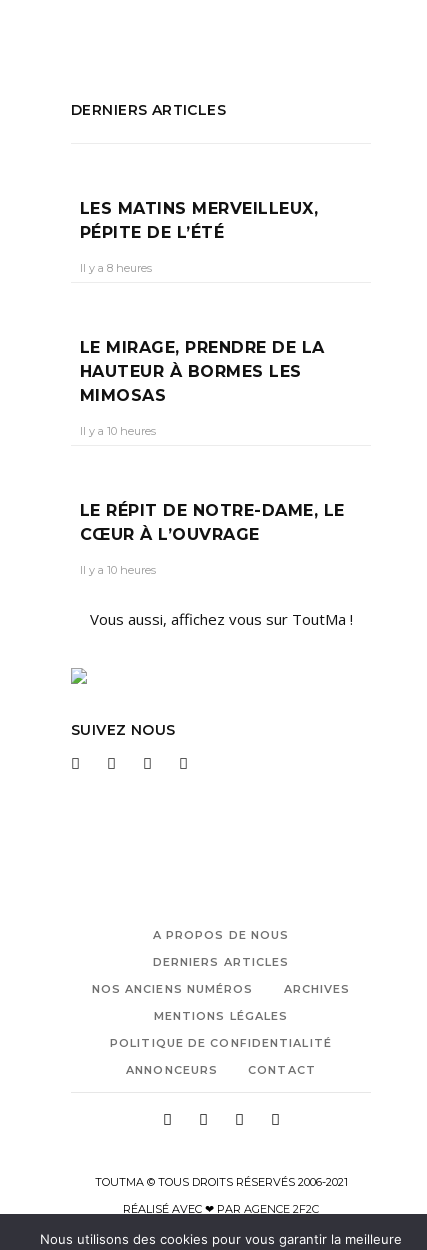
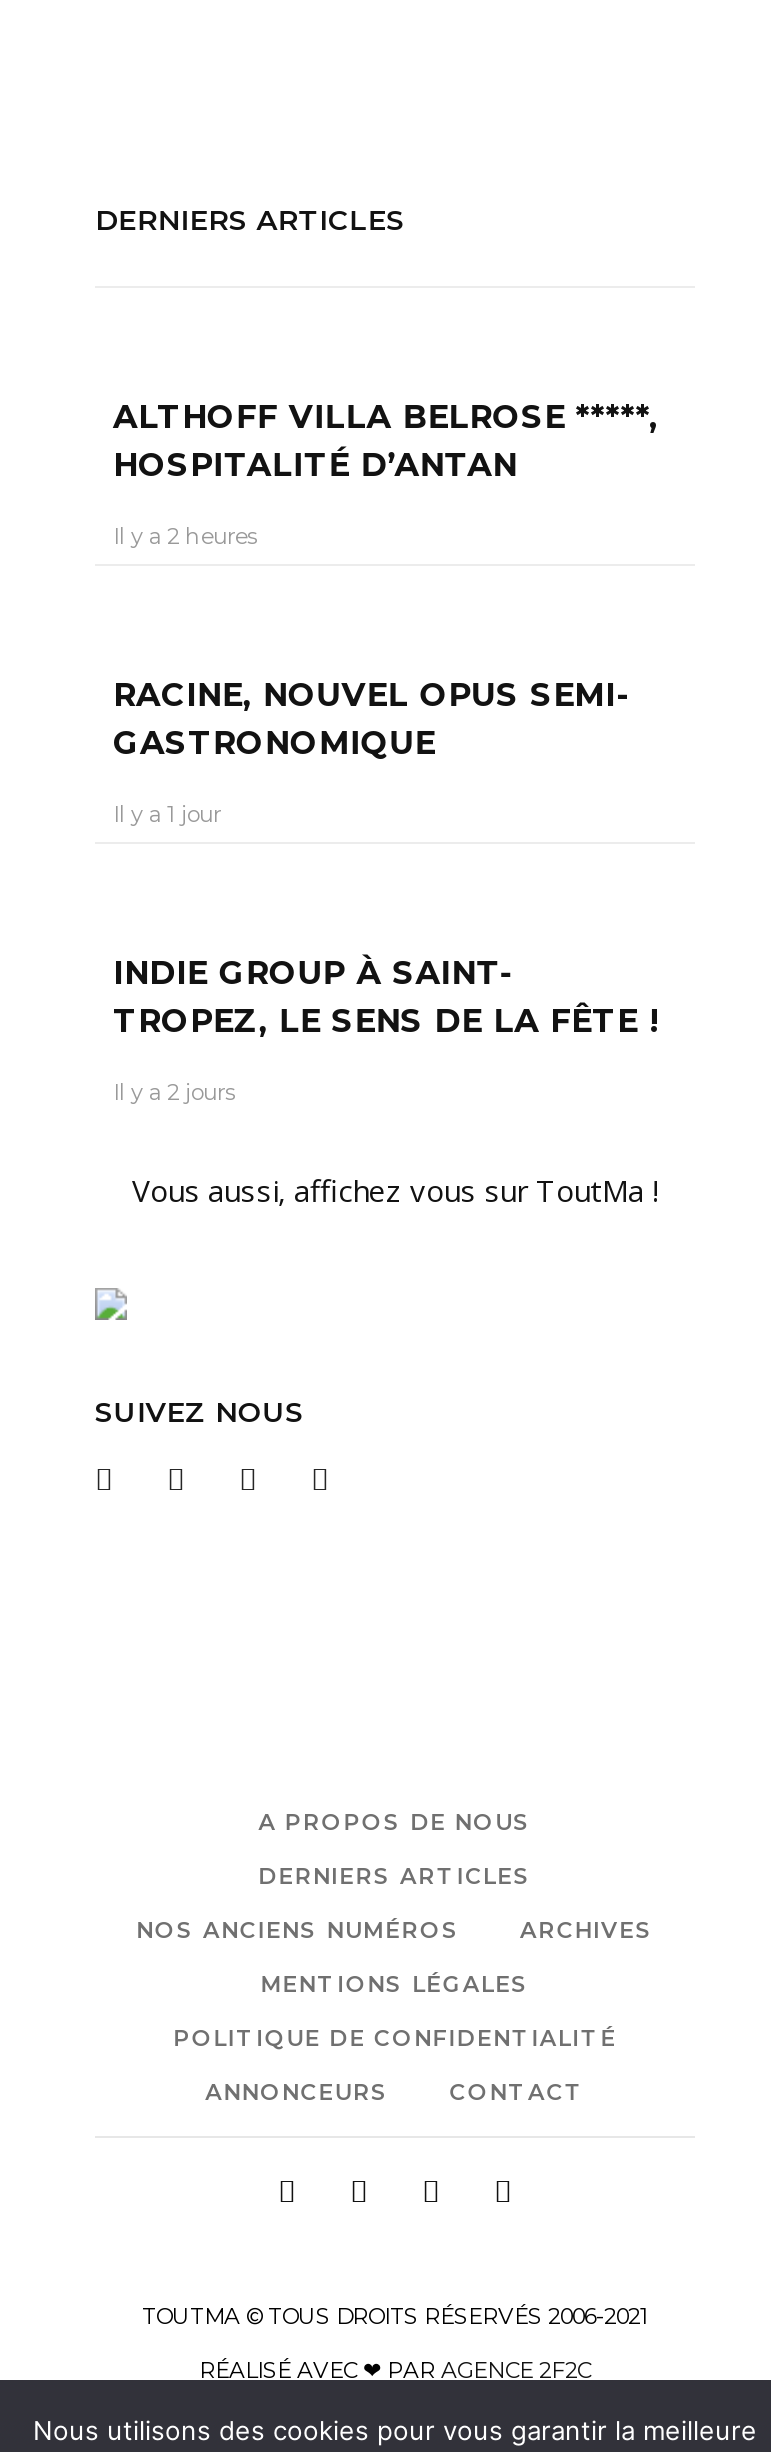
[80,199,318,242] LES MATINS MERVEILLEUX, | PÉPITE DE L’ÉTÉ -> [113,398,658,484] ALTHOFF VILLA BELROSE *****, | HOSPITALITÉ D’ANTAN
[80,261,152,275] Il y a 8 heures -> [113,522,257,550] Il y a 2 heures
[80,338,324,405] LE MIRAGE, PRENDRE DE LA | HAUTEUR À BORMES LES | MIMOSAS -> [113,676,631,762] RACINE, NOUVEL OPUS SEMI- | GASTRONOMIQUE
[80,424,156,438] Il y a 10 heures -> [113,800,221,828] Il y a 1 jour
[80,501,344,544] LE RÉPIT DE NOTRE-DAME, LE | CŒUR À L’OUVRAGE -> [113,954,660,1040] INDIE GROUP À SAINT- | TROPEZ, LE SENS DE LA FÊTE !
[80,563,156,577] Il y a 10 heures -> [113,1078,235,1106] Il y a 2 jours

